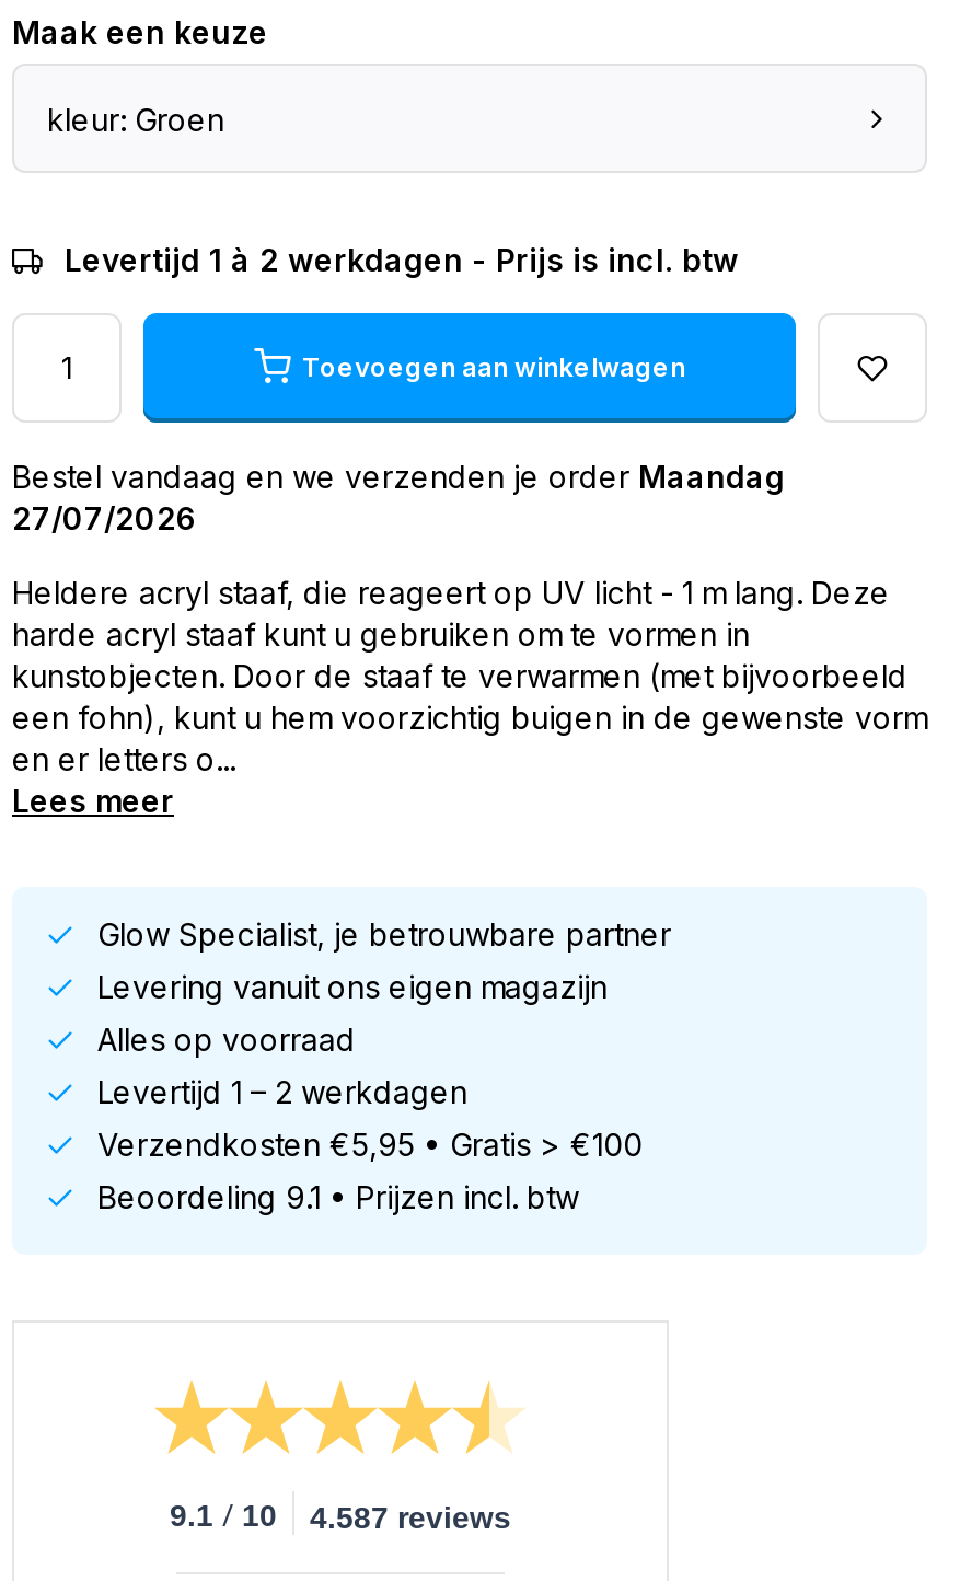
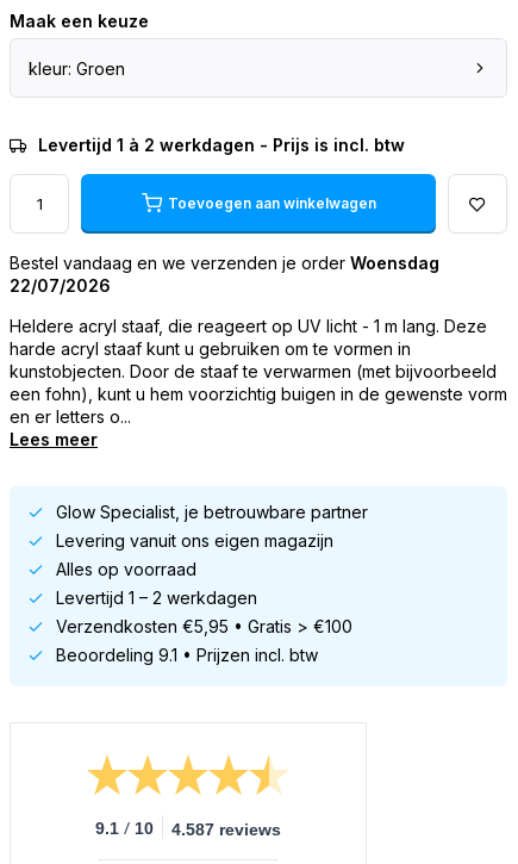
[12,458,785,495] Bestel vandaag en we verzenden je order Maandag -> [10,253,439,273] Bestel vandaag en we verzenden je order Woensdag
[12,499,198,536] 27/07/2026 -> [10,275,111,296] 22/07/2026

